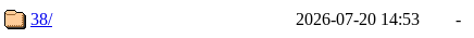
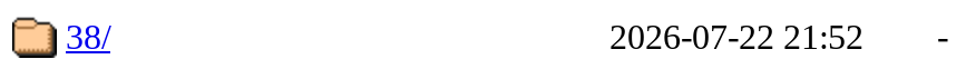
[296,10,420,28] 2026-07-20 14:53 -> [609,18,863,55] 2026-07-22 21:52

